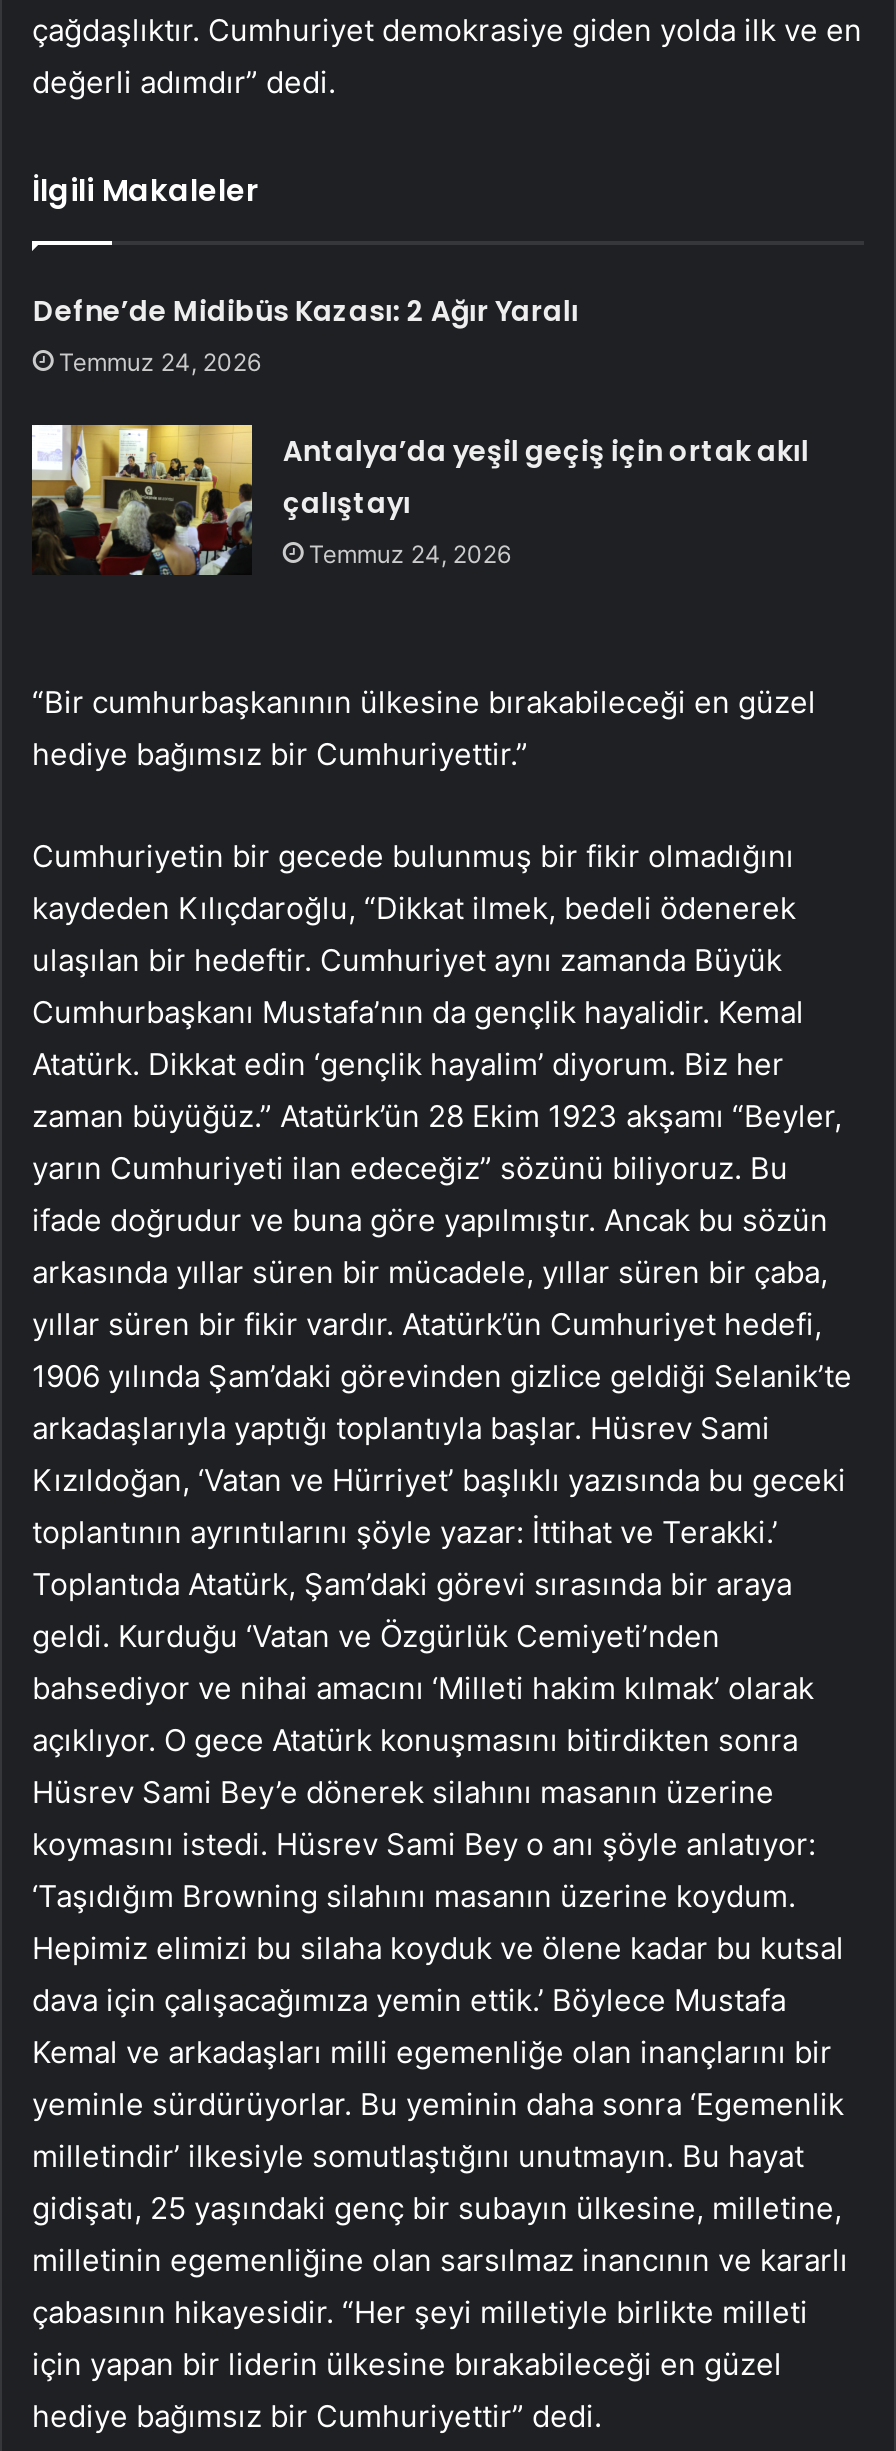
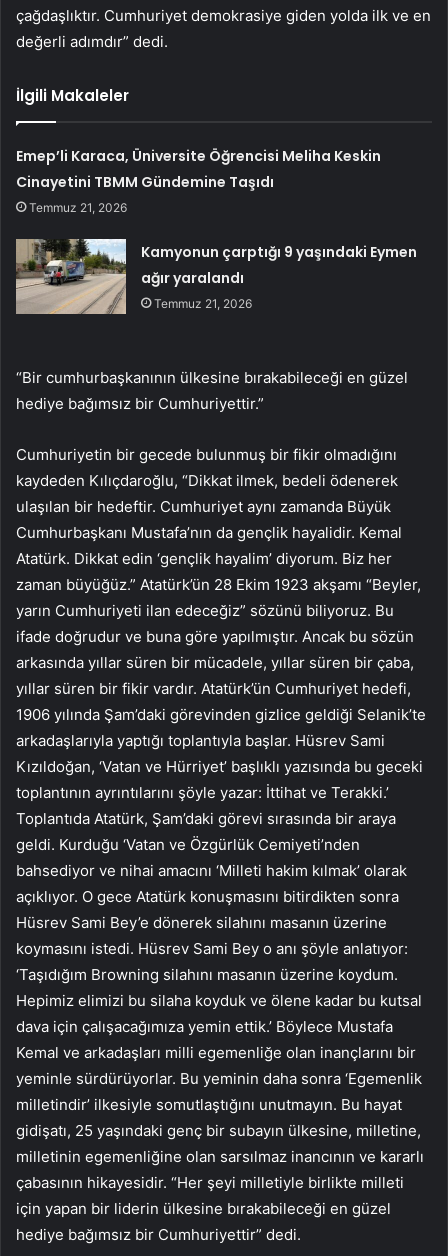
[33,290,579,376] Defne’de Midibüs Kazası: 2 Ağır Yaralı | Temmuz 24, 2026 -> [16,146,381,215] Emep’li Karaca, Üniversite Öğrencisi Meliha Keskin | Cinayetini TBMM Gündemine Taşıdı | Temmuz 21, 2026
[30,430,809,577] [image] | Antalya’da yeşil geçiş için ortak akıl | çalıştayı | Temmuz 24, 2026 -> [15,238,417,315] [image] | Kamyonun çarptığı 9 yaşındaki Eymen | ağır yaralandı | Temmuz 21, 2026

